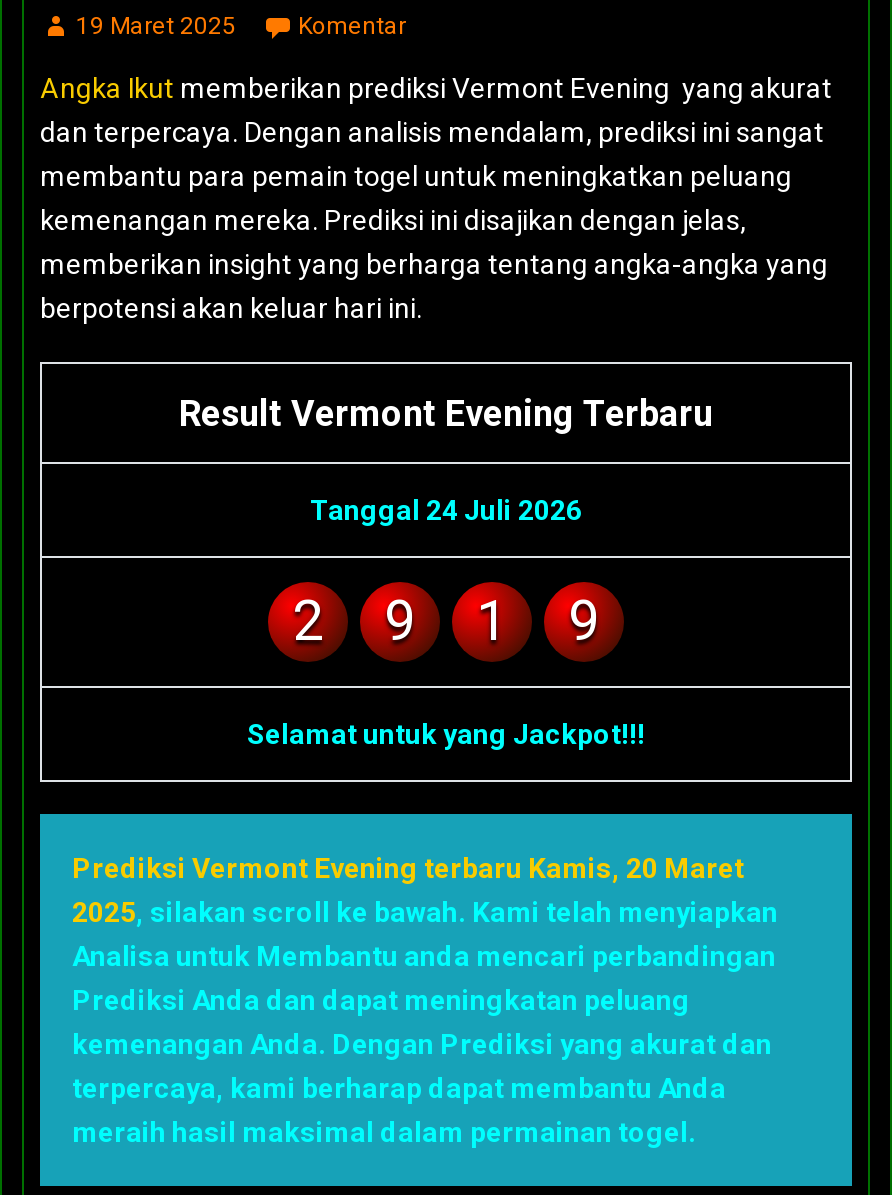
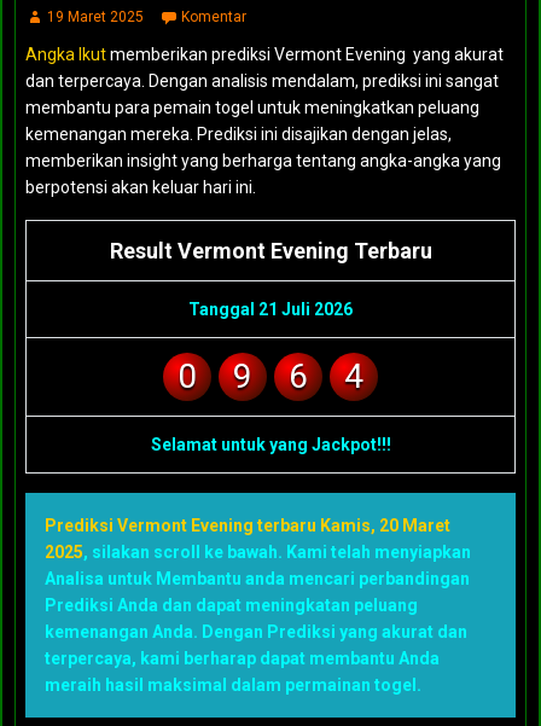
[310,493,582,525] Tanggal 24 Juli 2026 -> [188,299,353,318] Tanggal 21 Juli 2026
[292,587,324,653] 2 -> [178,356,197,396] 0
[476,587,508,653] 1 -> [289,356,308,396] 6
[568,587,600,653] 9 -> [344,356,363,396] 4

